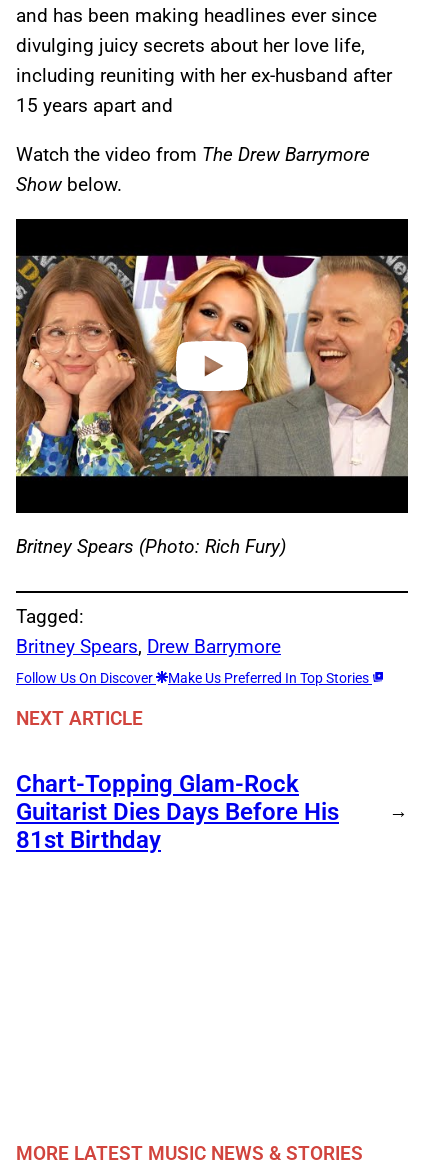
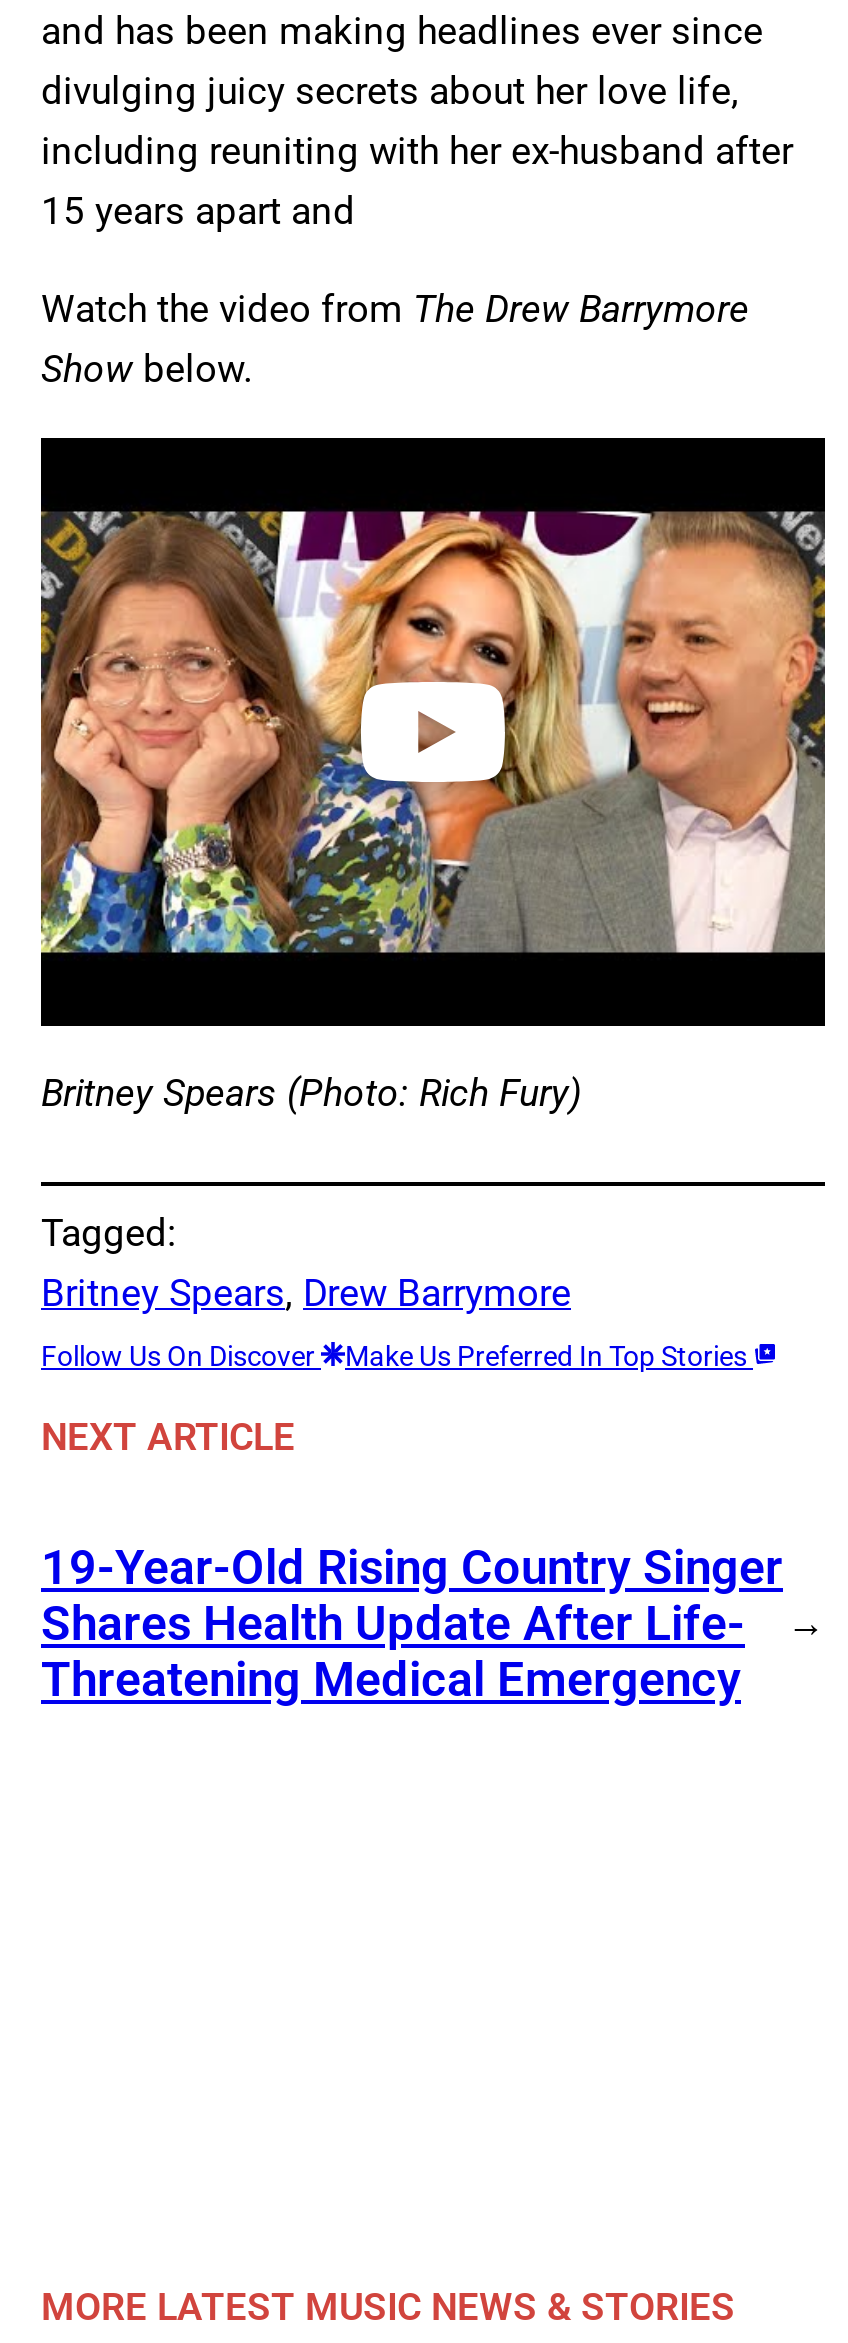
[16,770,339,854] Chart-Topping Glam-Rock | Guitarist Dies Days Before His | 81st Birthday -> [41,1539,783,1707] 19-Year-Old Rising Country Singer | Shares Health Update After Life- | Threatening Medical Emergency

